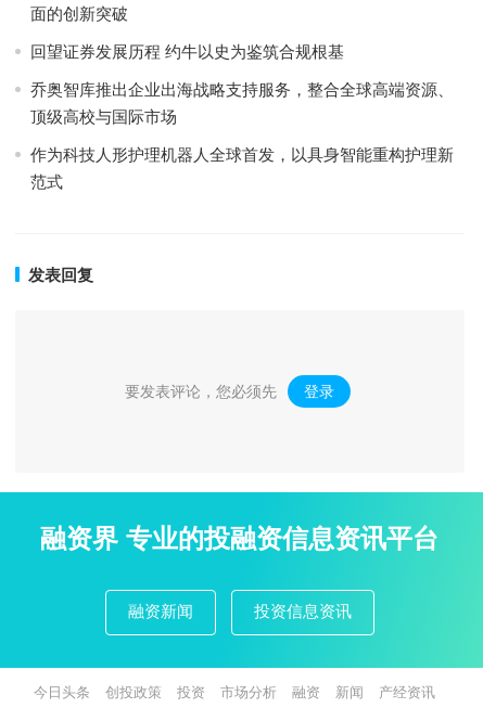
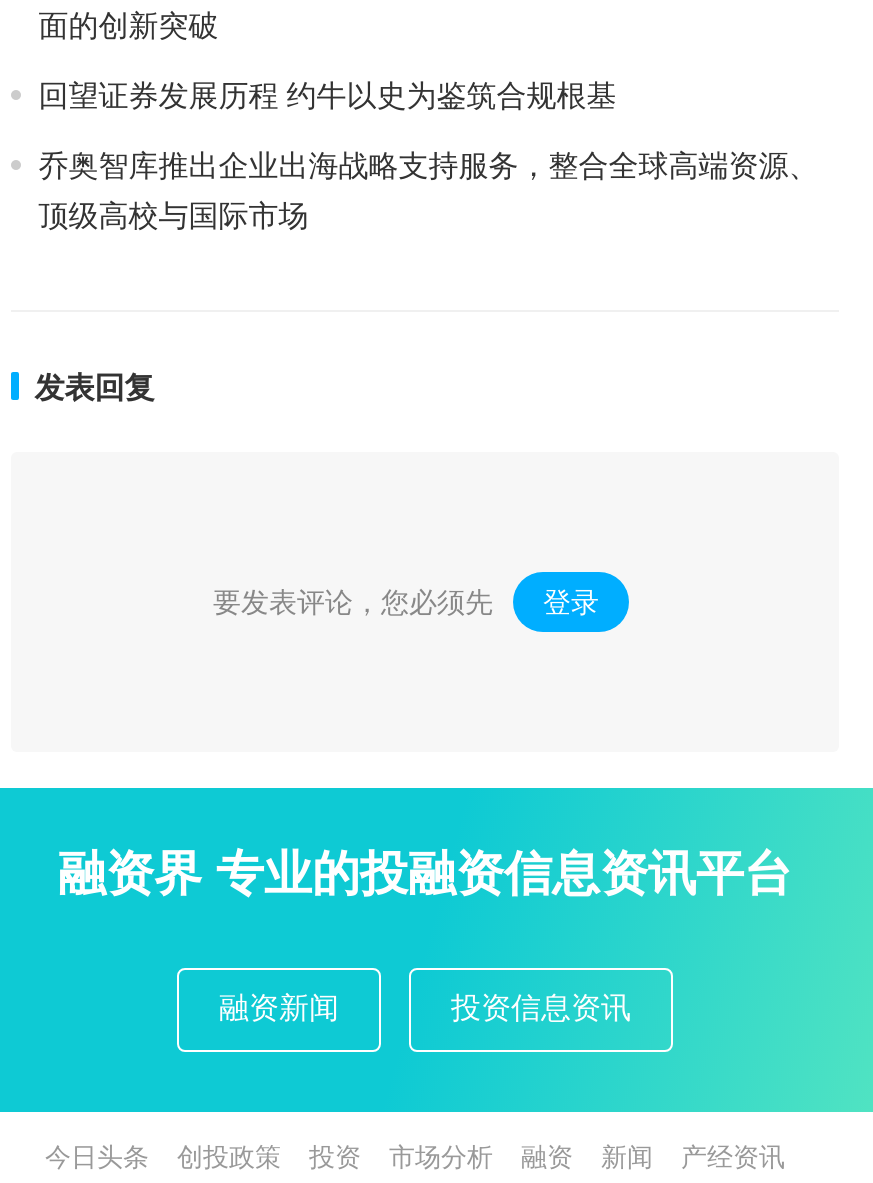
[30,145,453,191] 作为科技人形护理机器人全球首发，以具身智能重构护理新 | 范式 -> none

